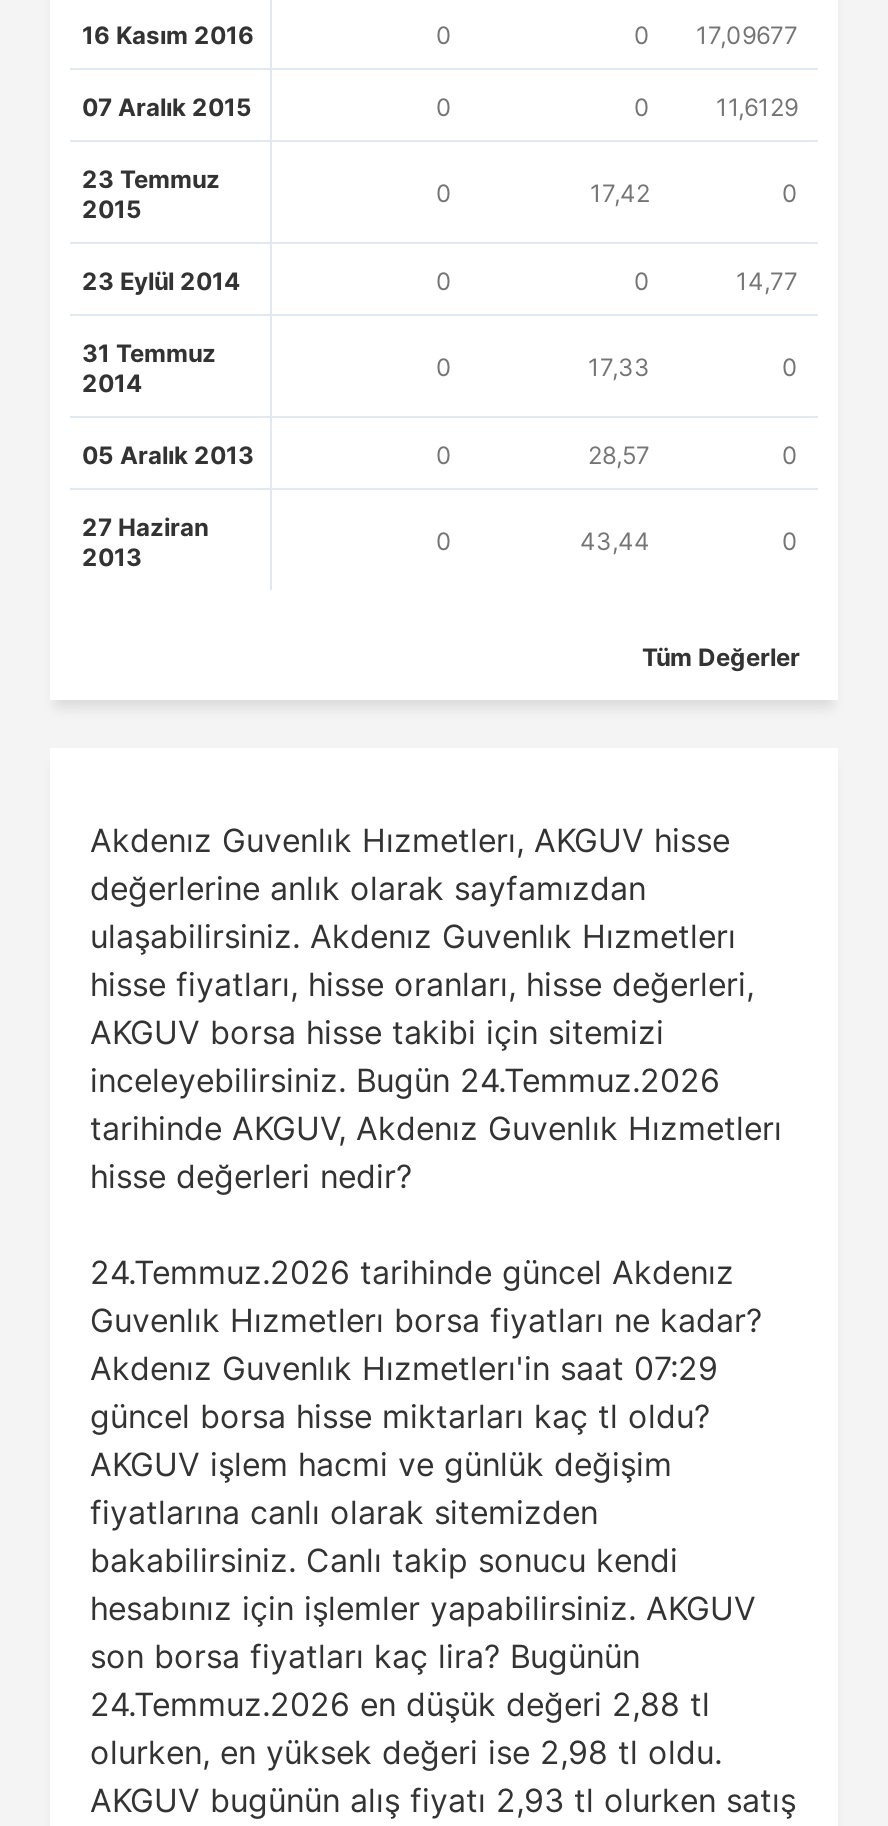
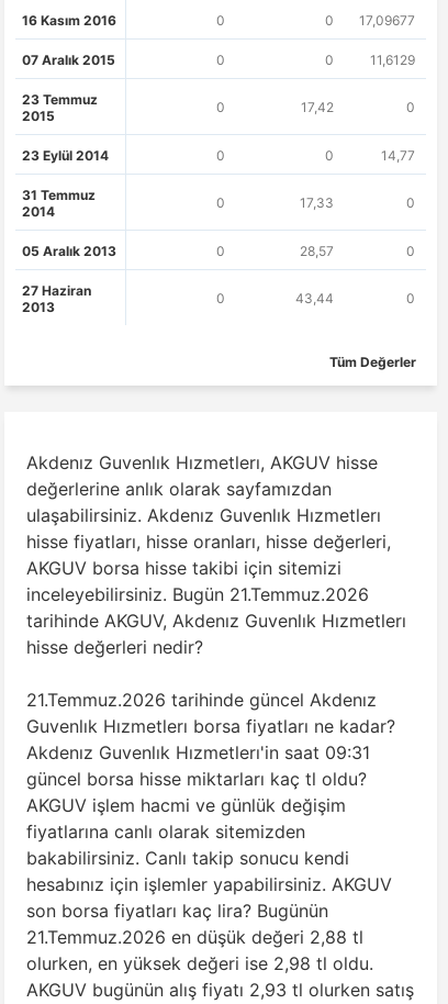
[90,1060,720,1100] inceleyebilirsiniz. Bugün 24.Temmuz.2026 -> [26,583,369,605] inceleyebilirsiniz. Bugün 21.Temmuz.2026
[90,1252,734,1292] 24.Temmuz.2026 tarihinde güncel Akdenız -> [26,689,377,711] 21.Temmuz.2026 tarihinde güncel Akdenız
[90,1348,718,1388] Akdenız Guvenlık Hızmetlerı'in saat 07:29 -> [26,741,370,763] Akdenız Guvenlık Hızmetlerı'in saat 09:31
[90,1684,710,1724] 24.Temmuz.2026 en düşük değeri 2,88 tl -> [26,926,363,948] 21.Temmuz.2026 en düşük değeri 2,88 tl

